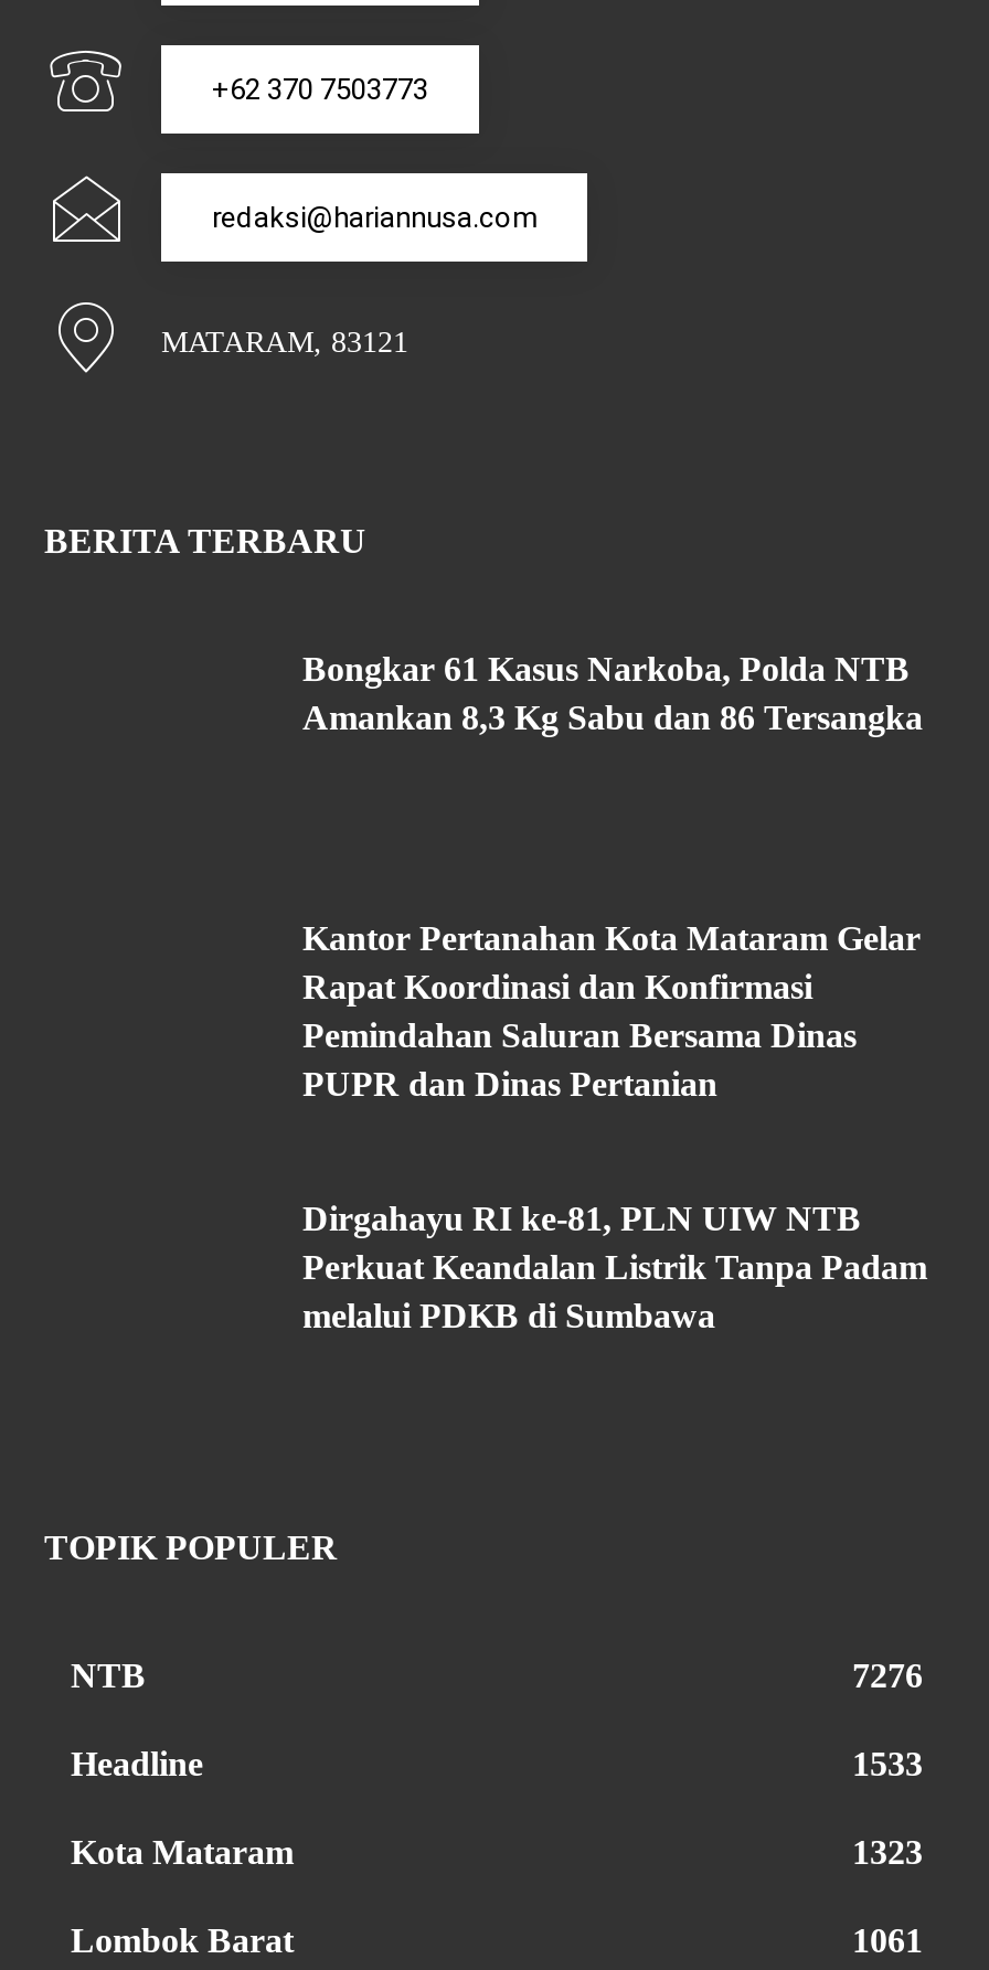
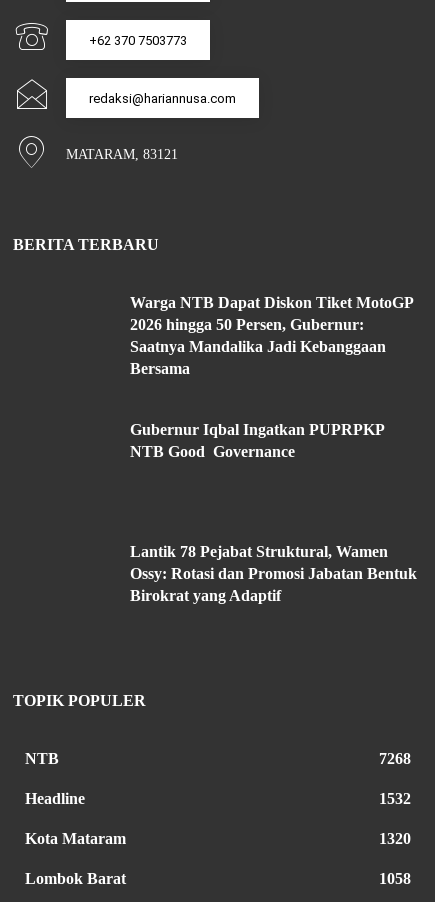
[302,650,923,737] Bongkar 61 Kasus Narkoba, Polda NTB | Amankan 8,3 Kg Sabu dan 86 Tersangka -> [130,294,414,377] Warga NTB Dapat Diskon Tiket MotoGP | 2026 hingga 50 Persen, Gubernur: | Saatnya Mandalika Jadi Kebanggaan | Bersama
[302,919,921,1103] Kantor Pertanahan Kota Mataram Gelar | Rapat Koordinasi dan Konfirmasi | Pemindahan Saluran Bersama Dinas | PUPR dan Dinas Pertanian -> [130,421,385,460] Gubernur Iqbal Ingatkan PUPRPKP | NTB Good Governance
[302,1200,927,1334] Dirgahayu RI ke-81, PLN UIW NTB | Perkuat Keandalan Listrik Tanpa Padam | melalui PDKB di Sumbawa -> [130,543,417,604] Lantik 78 Pejabat Struktural, Wamen | Ossy: Rotasi dan Promosi Jabatan Bentuk | Birokrat yang Adaptif
[852,1656,923,1694] 7276 -> [379,750,411,767] 7268
[852,1744,923,1782] 1533 -> [379,790,411,807] 1532
[852,1833,923,1870] 1323 -> [379,830,411,847] 1320
[852,1921,923,1959] 1061 -> [379,870,411,887] 1058

